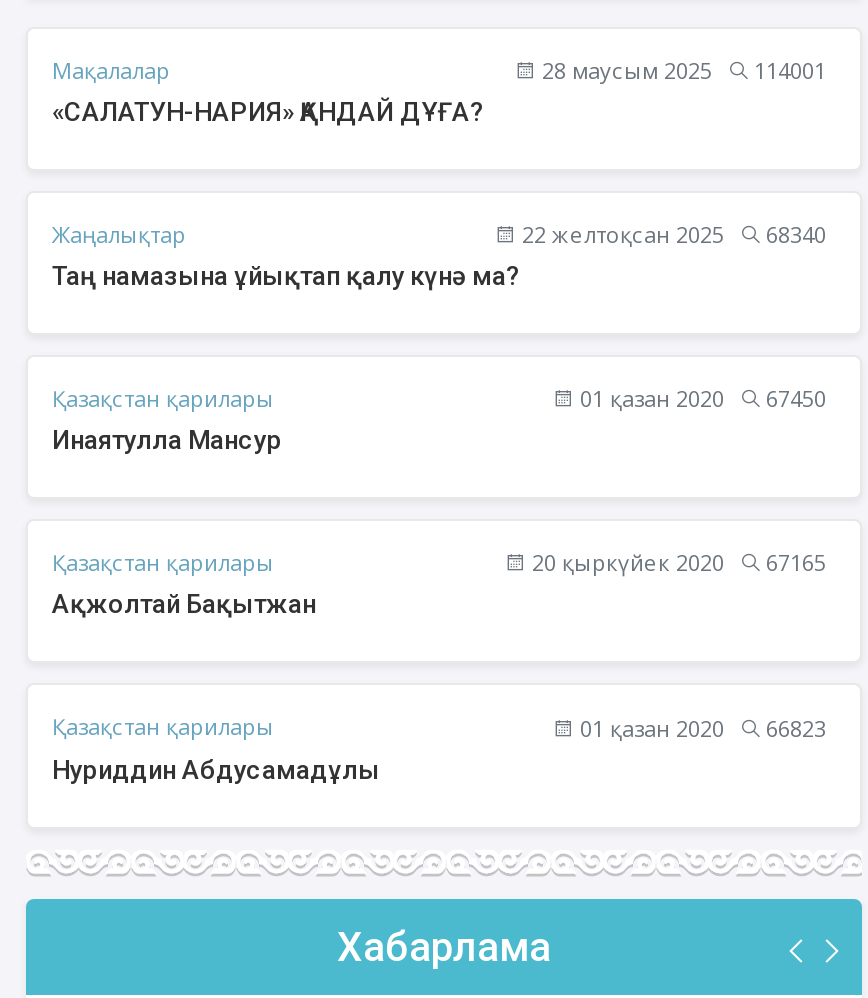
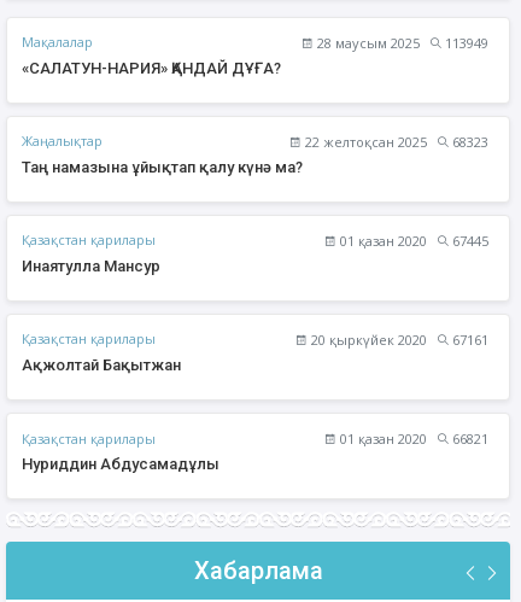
[754,56,826,86] 114001 -> [445,34,488,52] 113949
[766,220,826,250] 68340 -> [452,132,488,151] 68323
[766,384,826,414] 67450 -> [452,232,488,250] 67445
[766,548,826,578] 67165 -> [452,331,488,349] 67161
[766,712,826,742] 66823 -> [452,429,488,448] 66821

